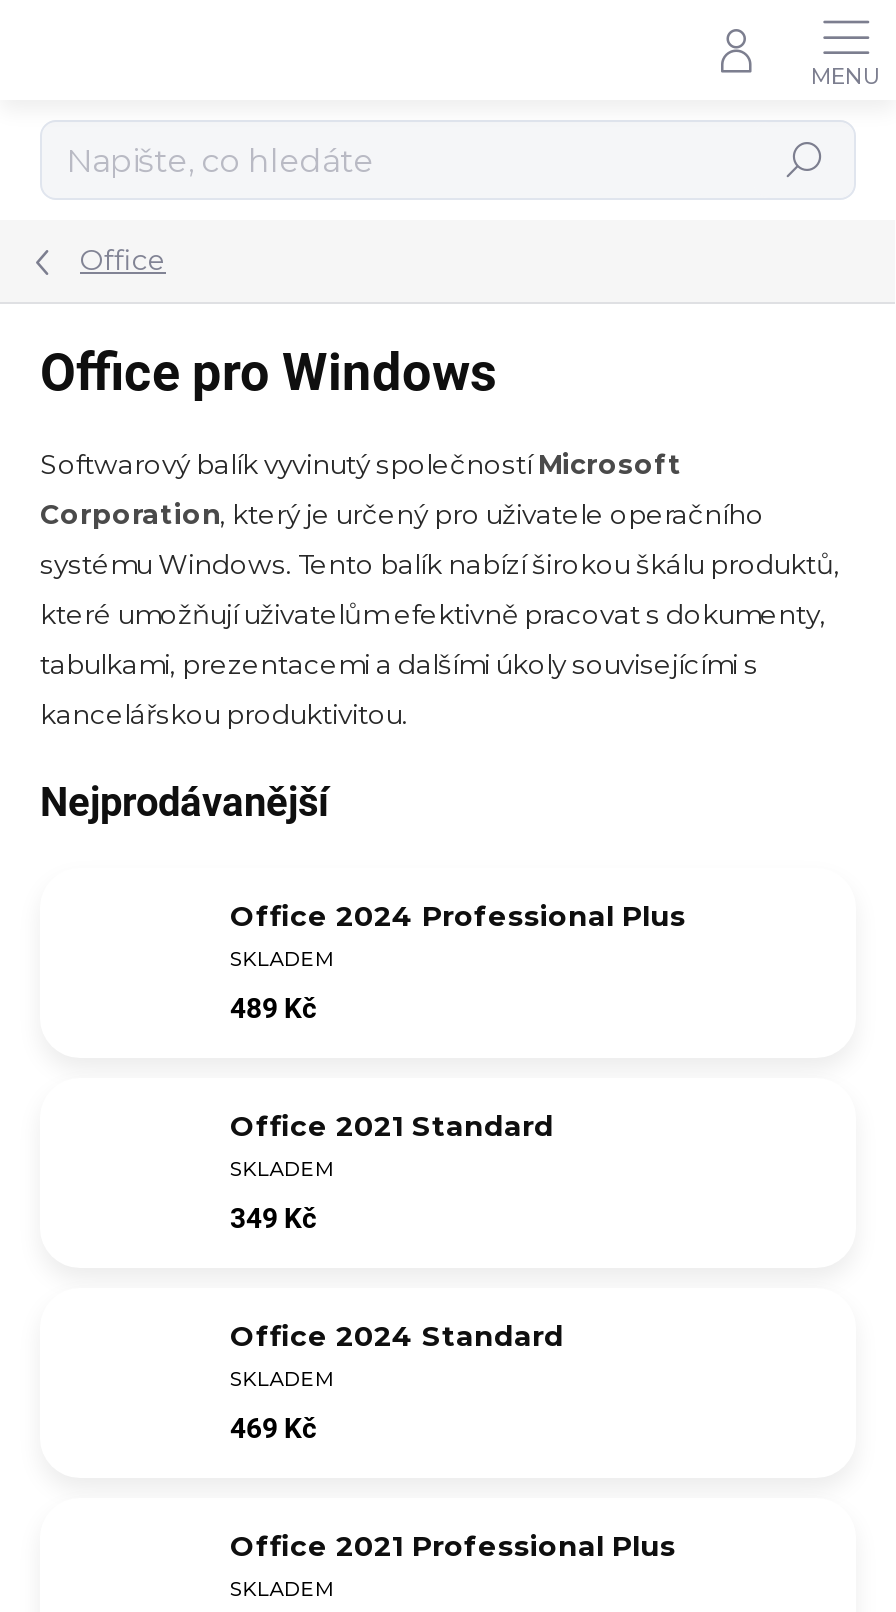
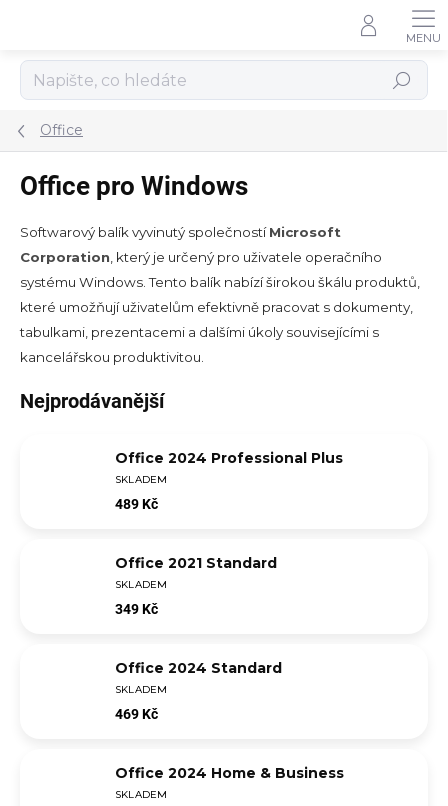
[230,1527,676,1563] Office 2021 Professional Plus -> [115,764,344,782] Office 2024 Home & Business

